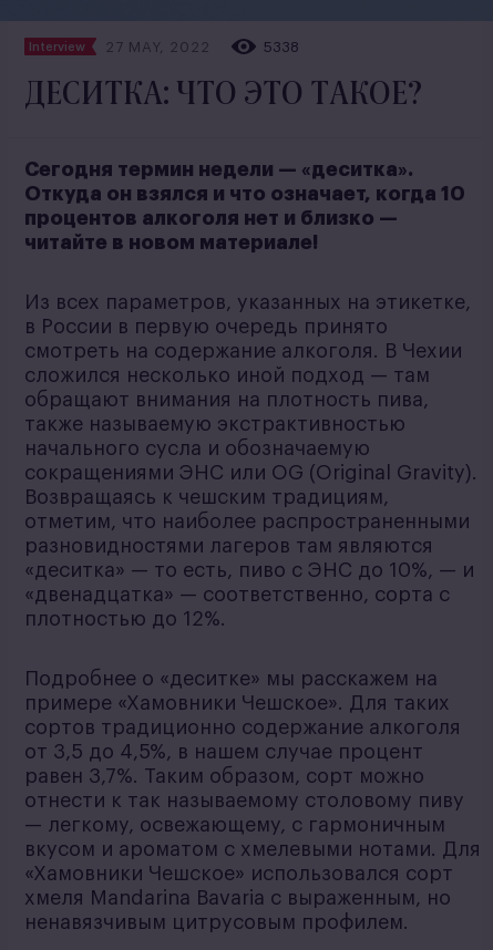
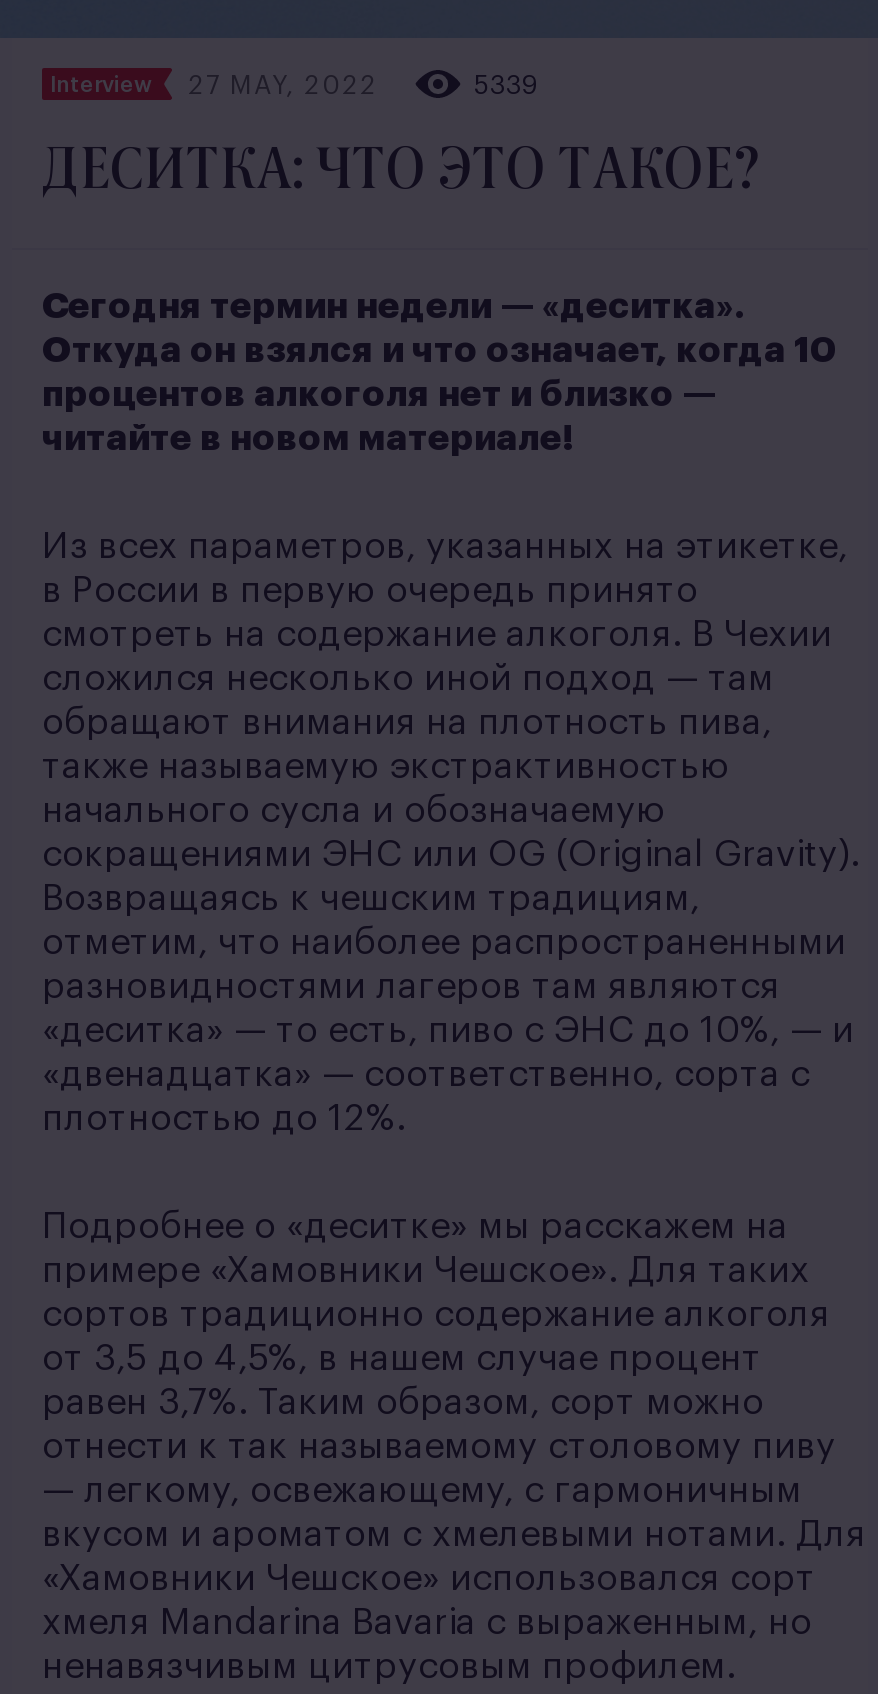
[264,40,299,54] 5338 -> [474,72,538,98] 5339

